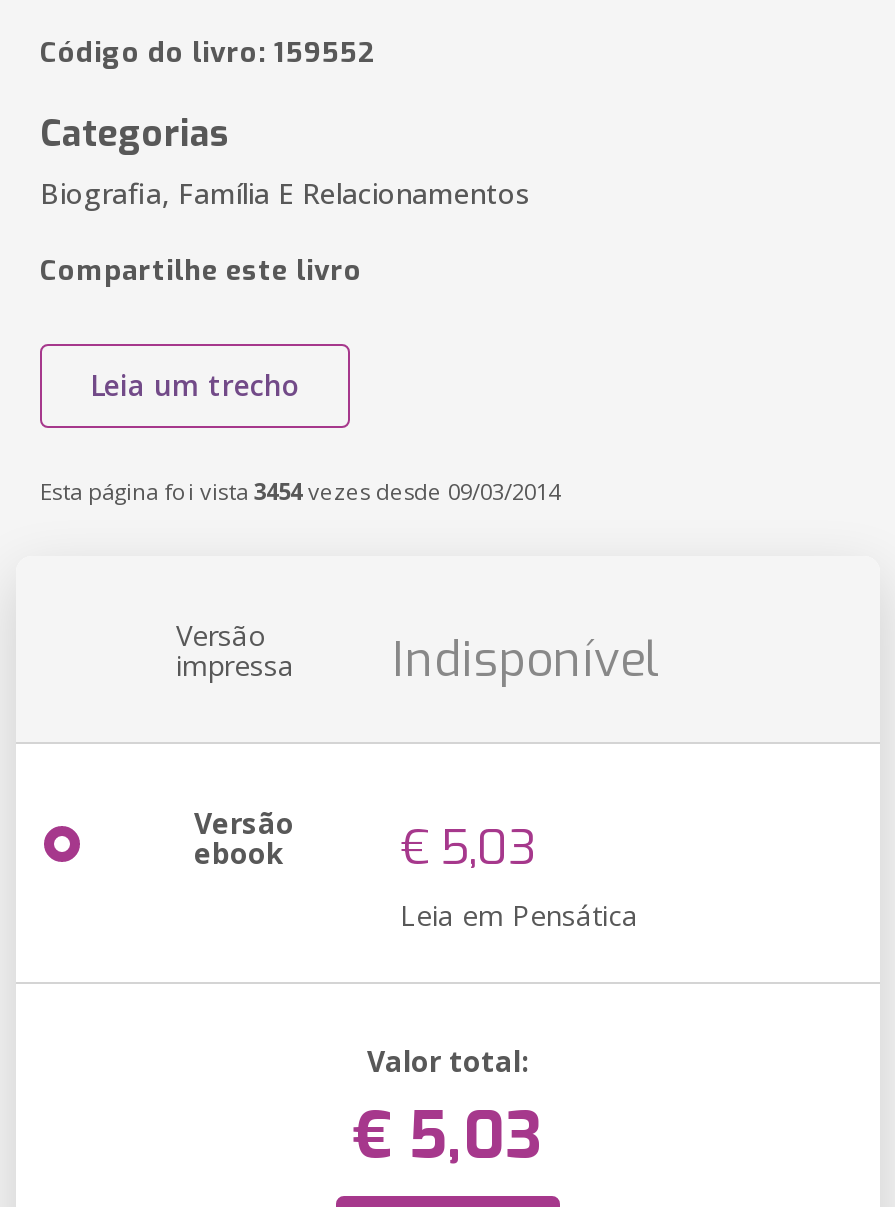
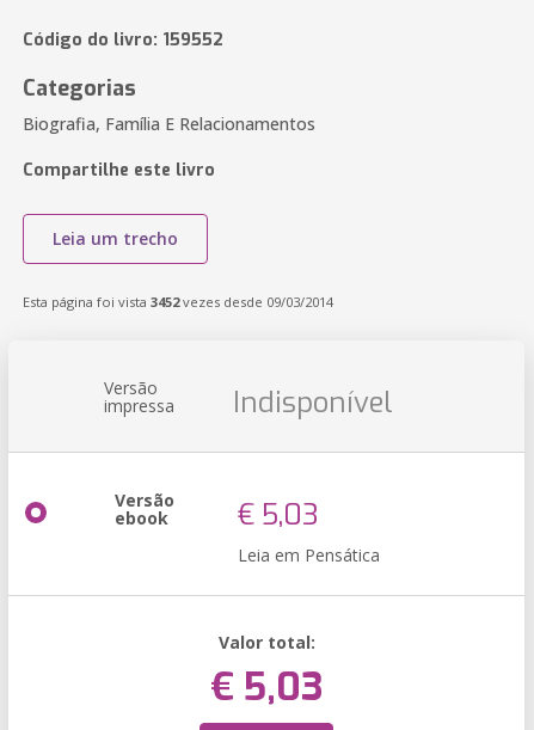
[40,476,560,506] Esta página foi vista 3454vezes desde 09/03/2014 -> [23,293,333,311] Esta página foi vista 3452vezes desde 09/03/2014

